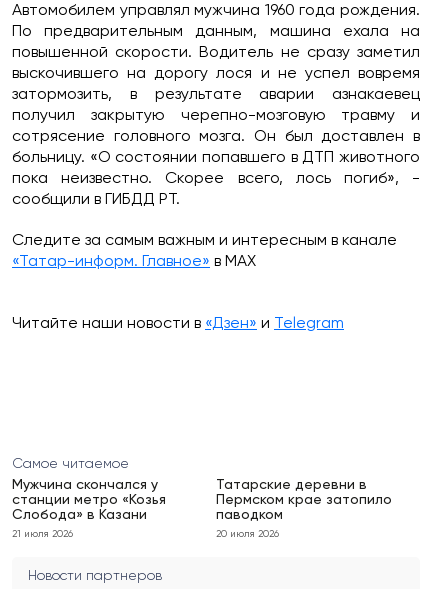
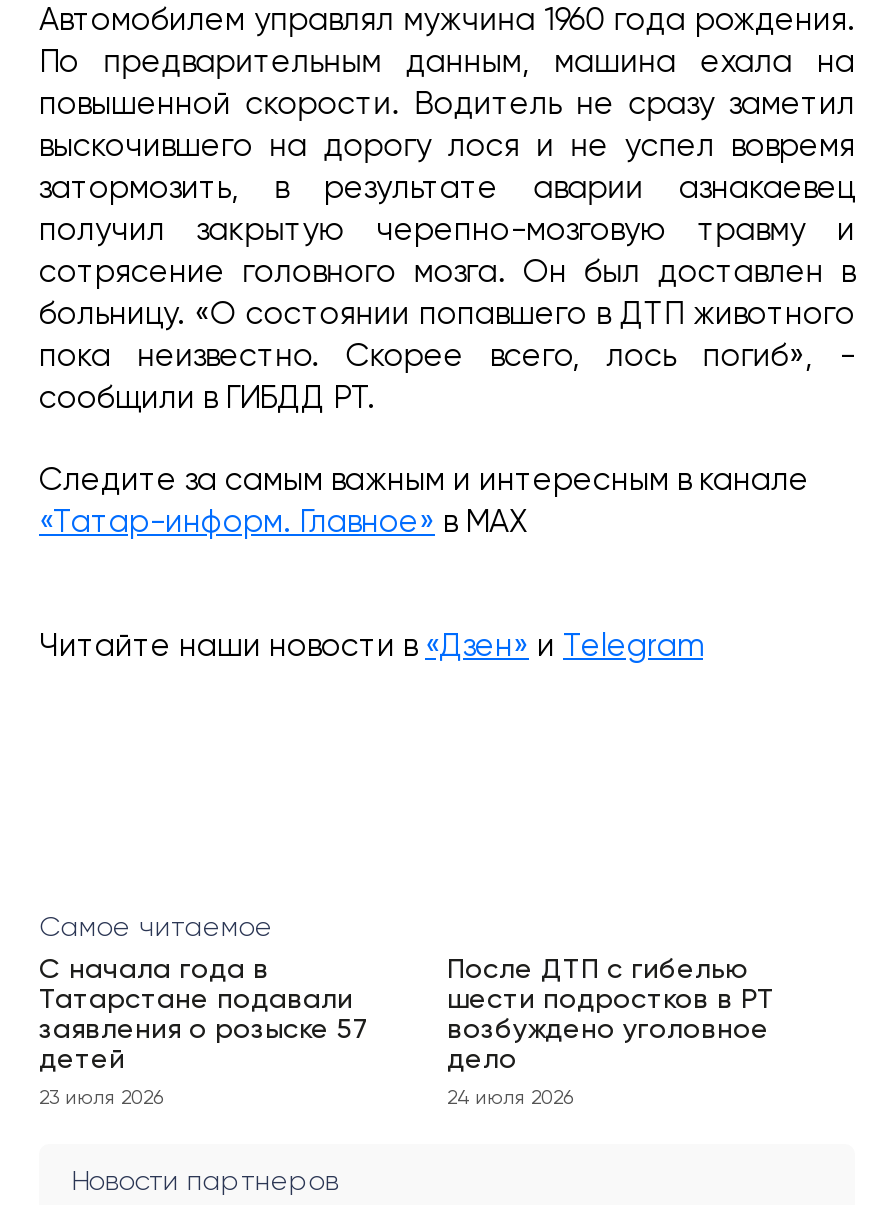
[12,478,166,522] Мужчина скончался у | станции метро «Козья | Слобода» в Казани -> [39,956,369,1074] С начала года в | Татарстане подавали | заявления о розыске 57 | детей
[216,478,392,522] Татарские деревни в | Пермском крае затопило | паводком -> [447,956,775,1074] После ДТП с гибелью | шести подростков в РТ | возбуждено уголовное | дело
[12,529,73,539] 21 июля 2026 -> [39,1088,163,1108] 23 июля 2026
[216,529,279,539] 20 июля 2026 -> [447,1088,573,1108] 24 июля 2026

